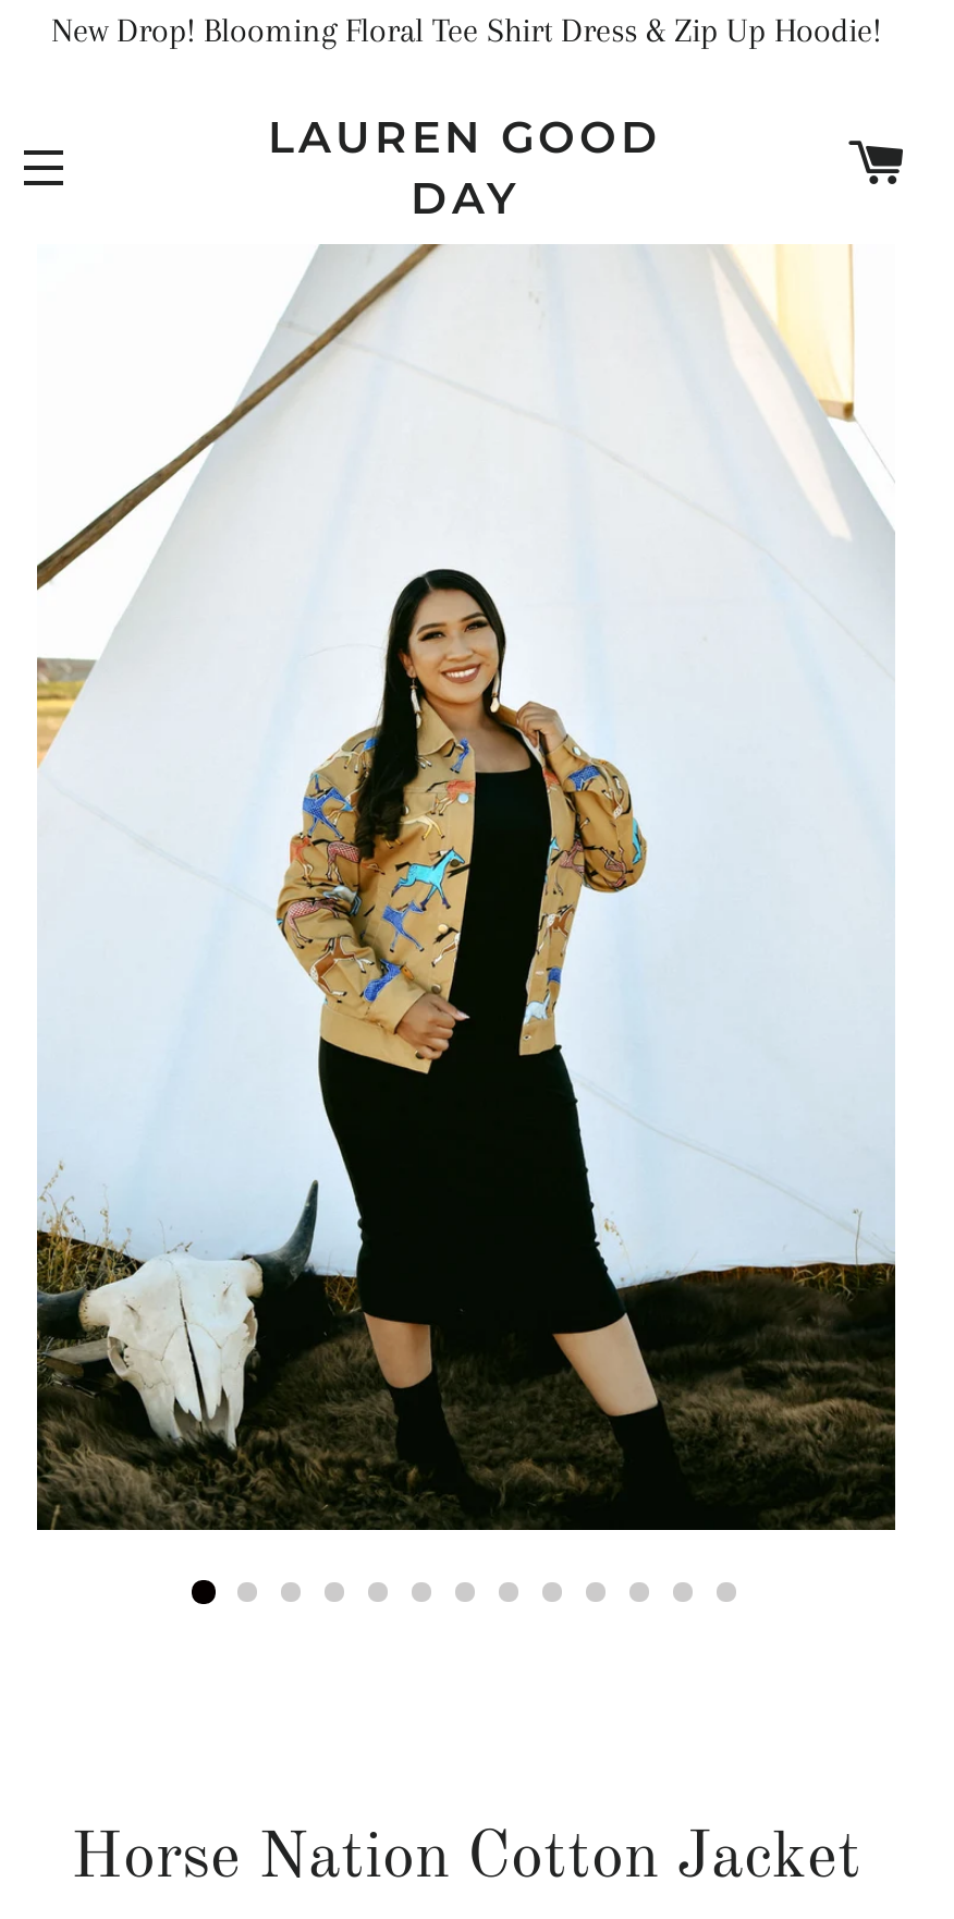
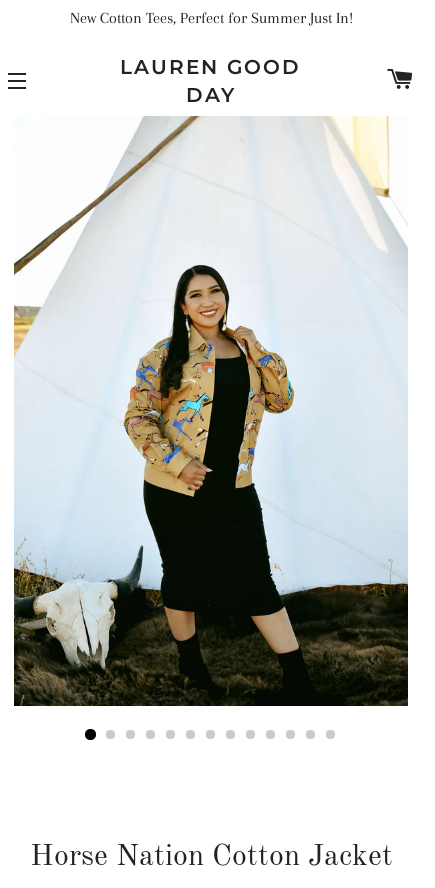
[51,11,881,50] New Drop! Blooming Floral Tee Shirt Dress & Zip Up Hoodie! -> [69,9,352,27] New Cotton Tees, Perfect for Summer Just In!

